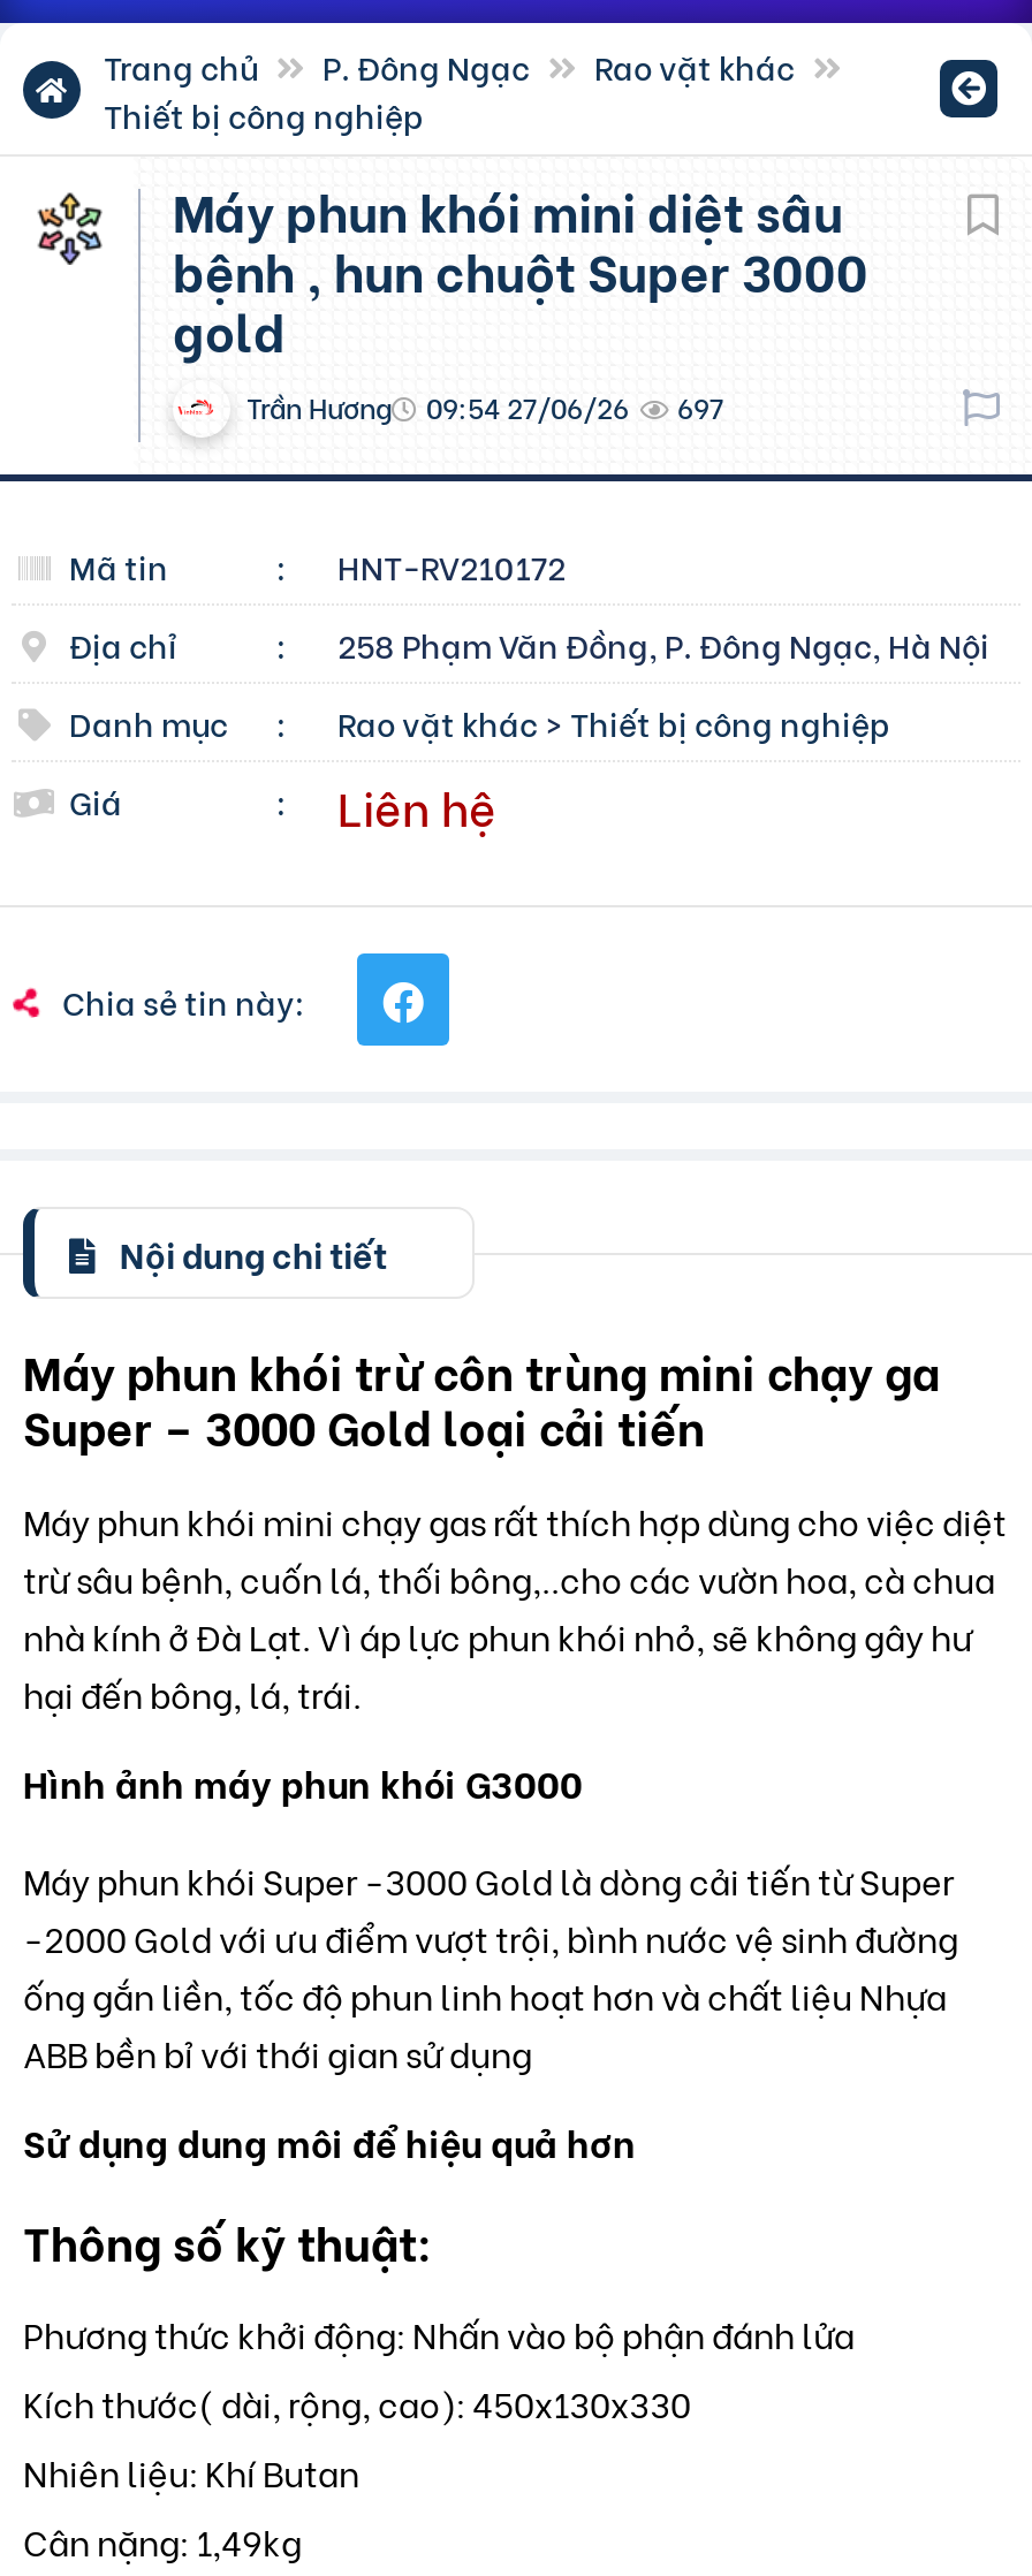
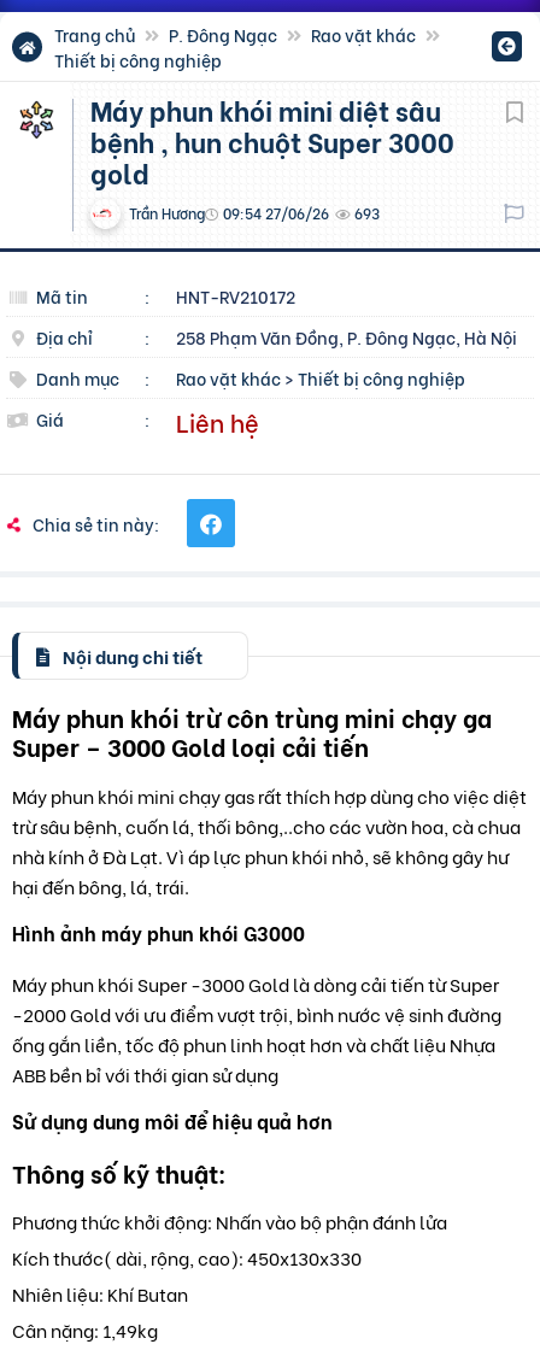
[246,387,723,426] Trần Hương 09:54 27/06/26 697 -> [129,202,380,223] Trần Hương 09:54 27/06/26 693

